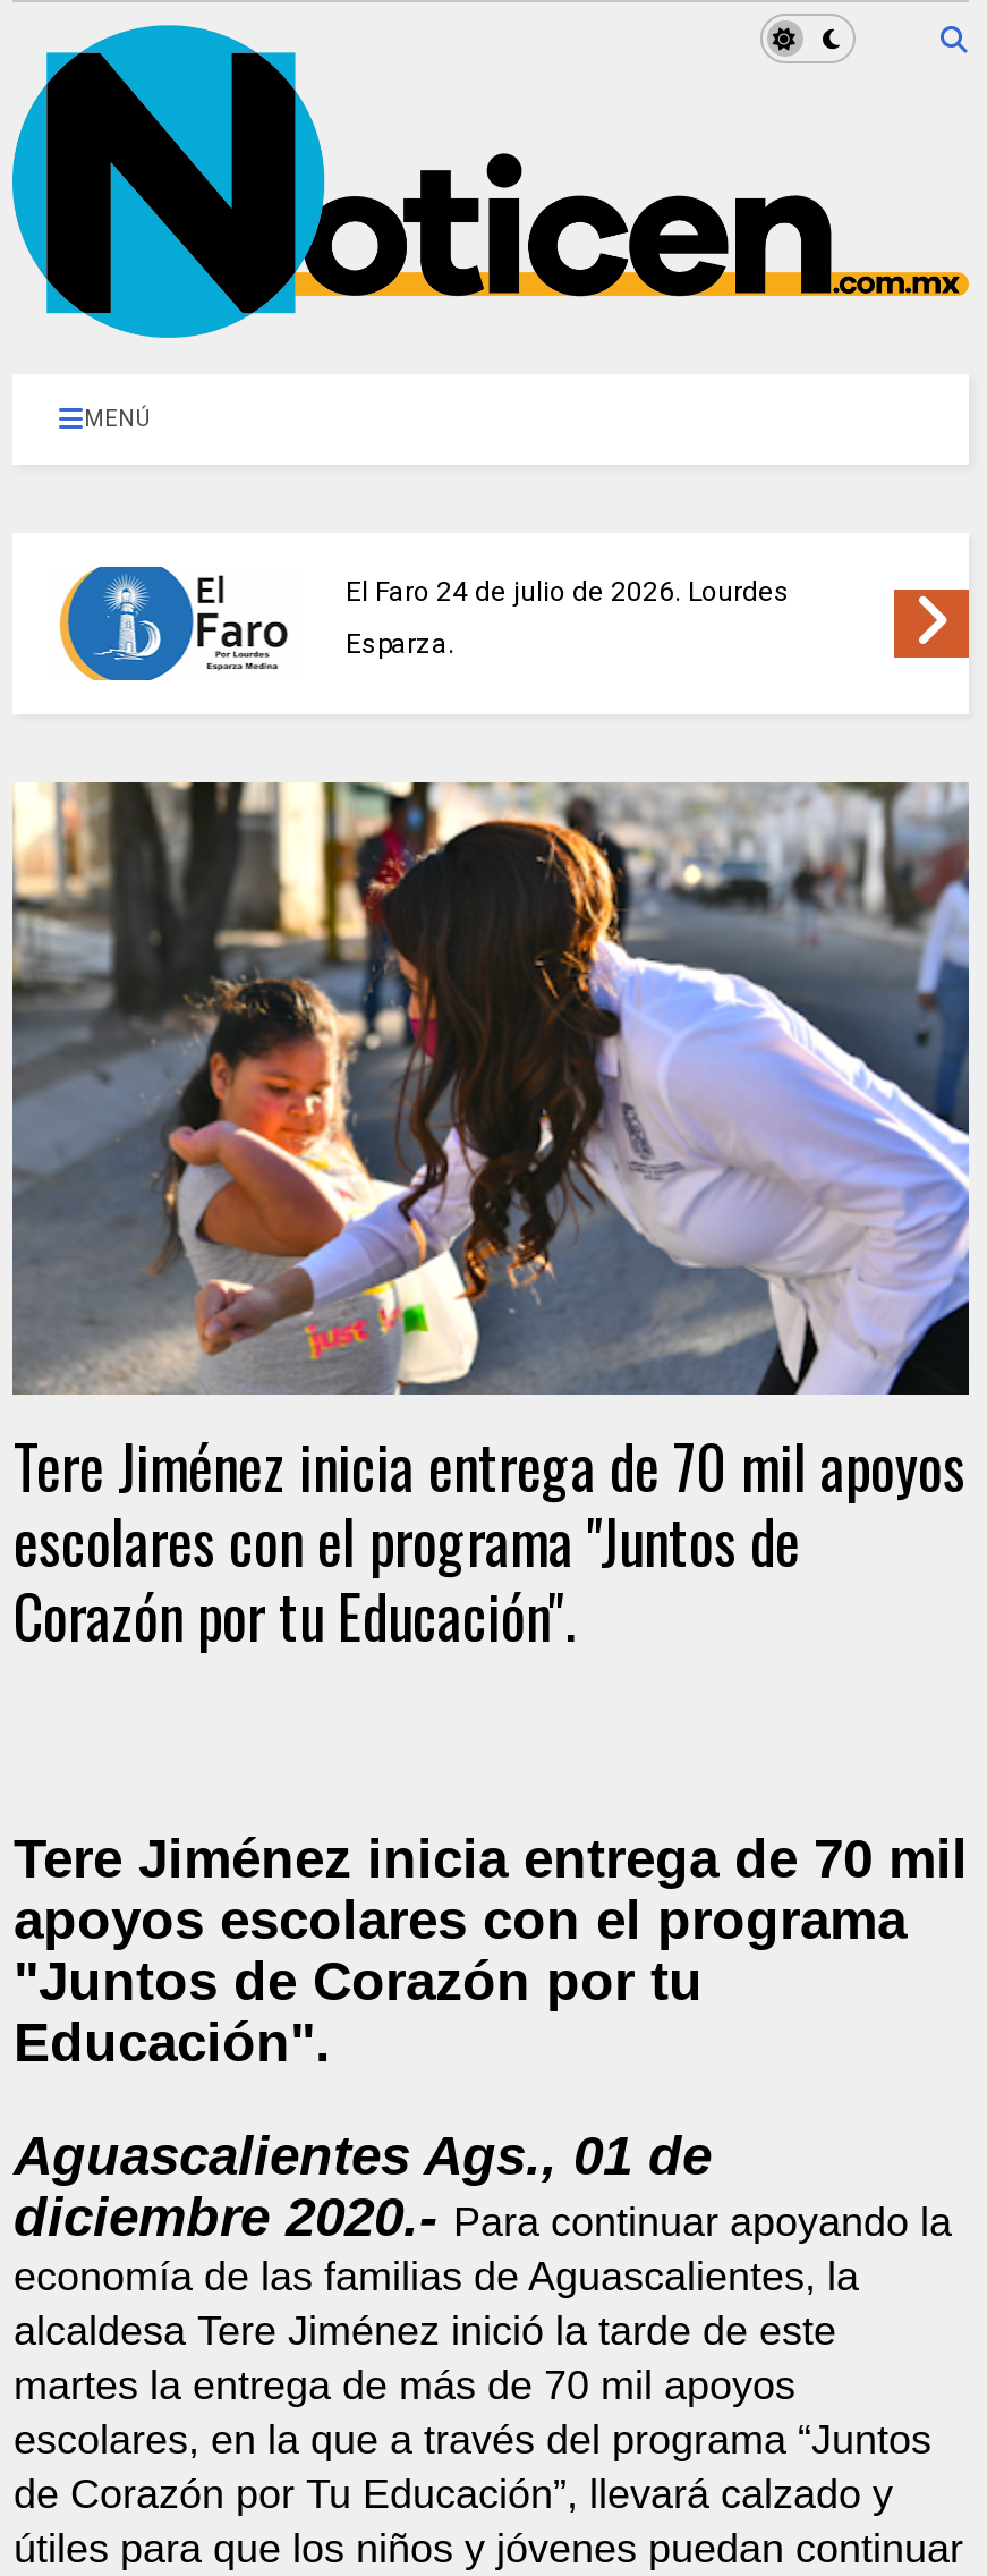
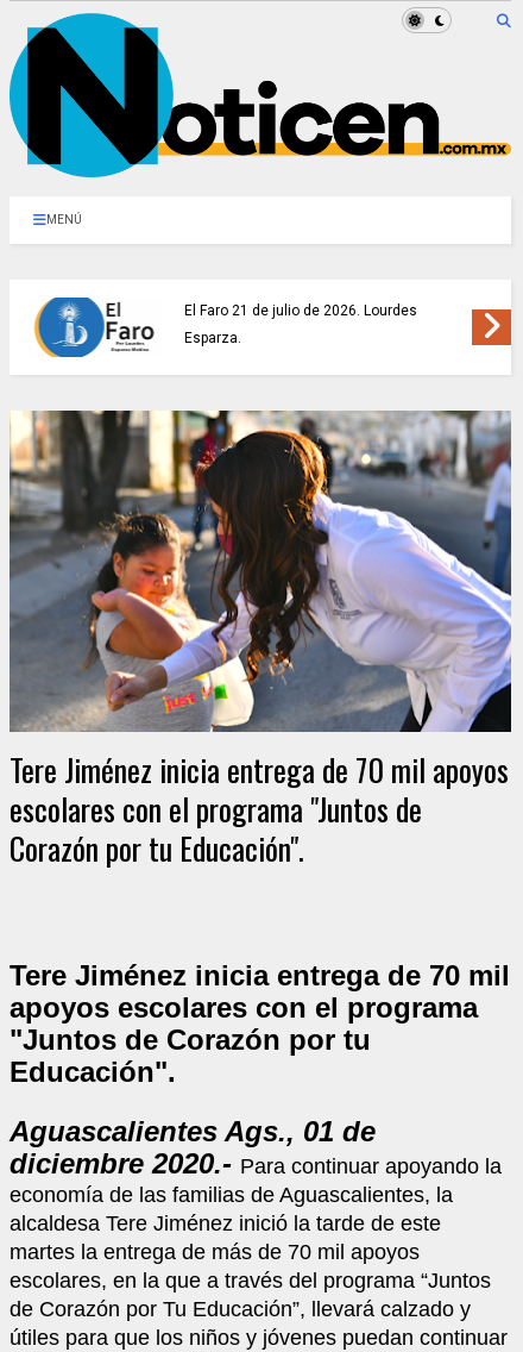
[346,575,790,607] El Faro 24 de julio de 2026. Lourdes -> [184,302,417,318] El Faro 21 de julio de 2026. Lourdes

